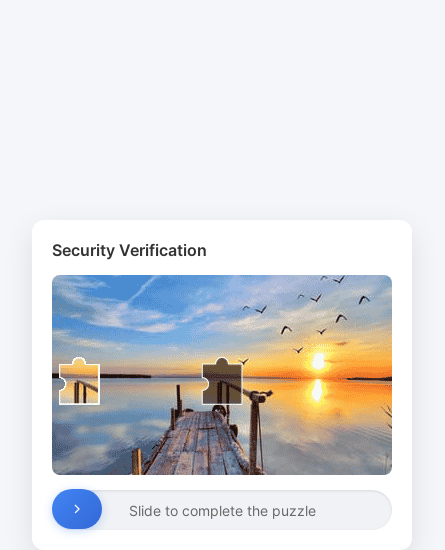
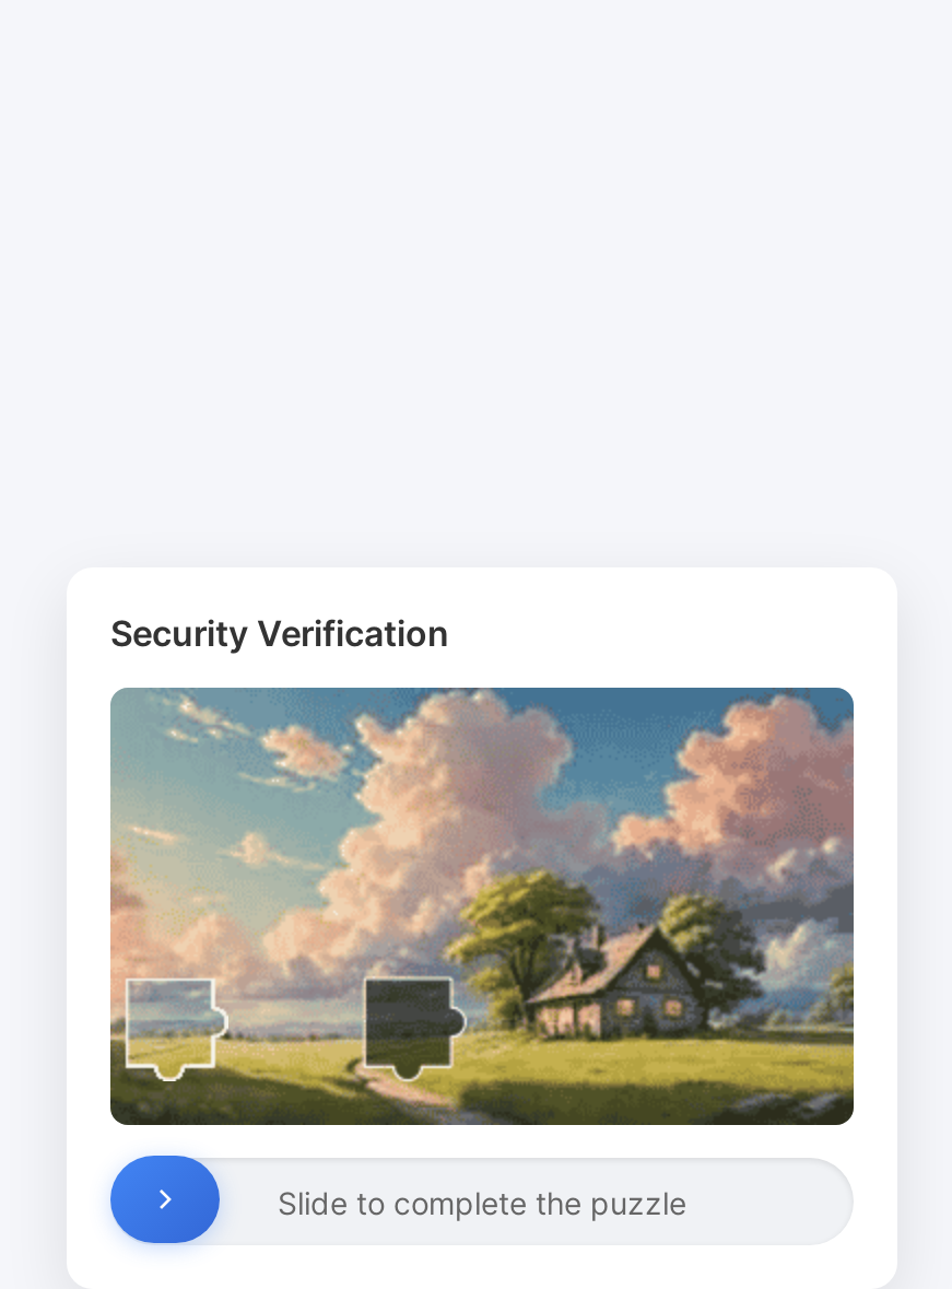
[51,274,393,476] [image] -> [108,685,856,1127] [image]

